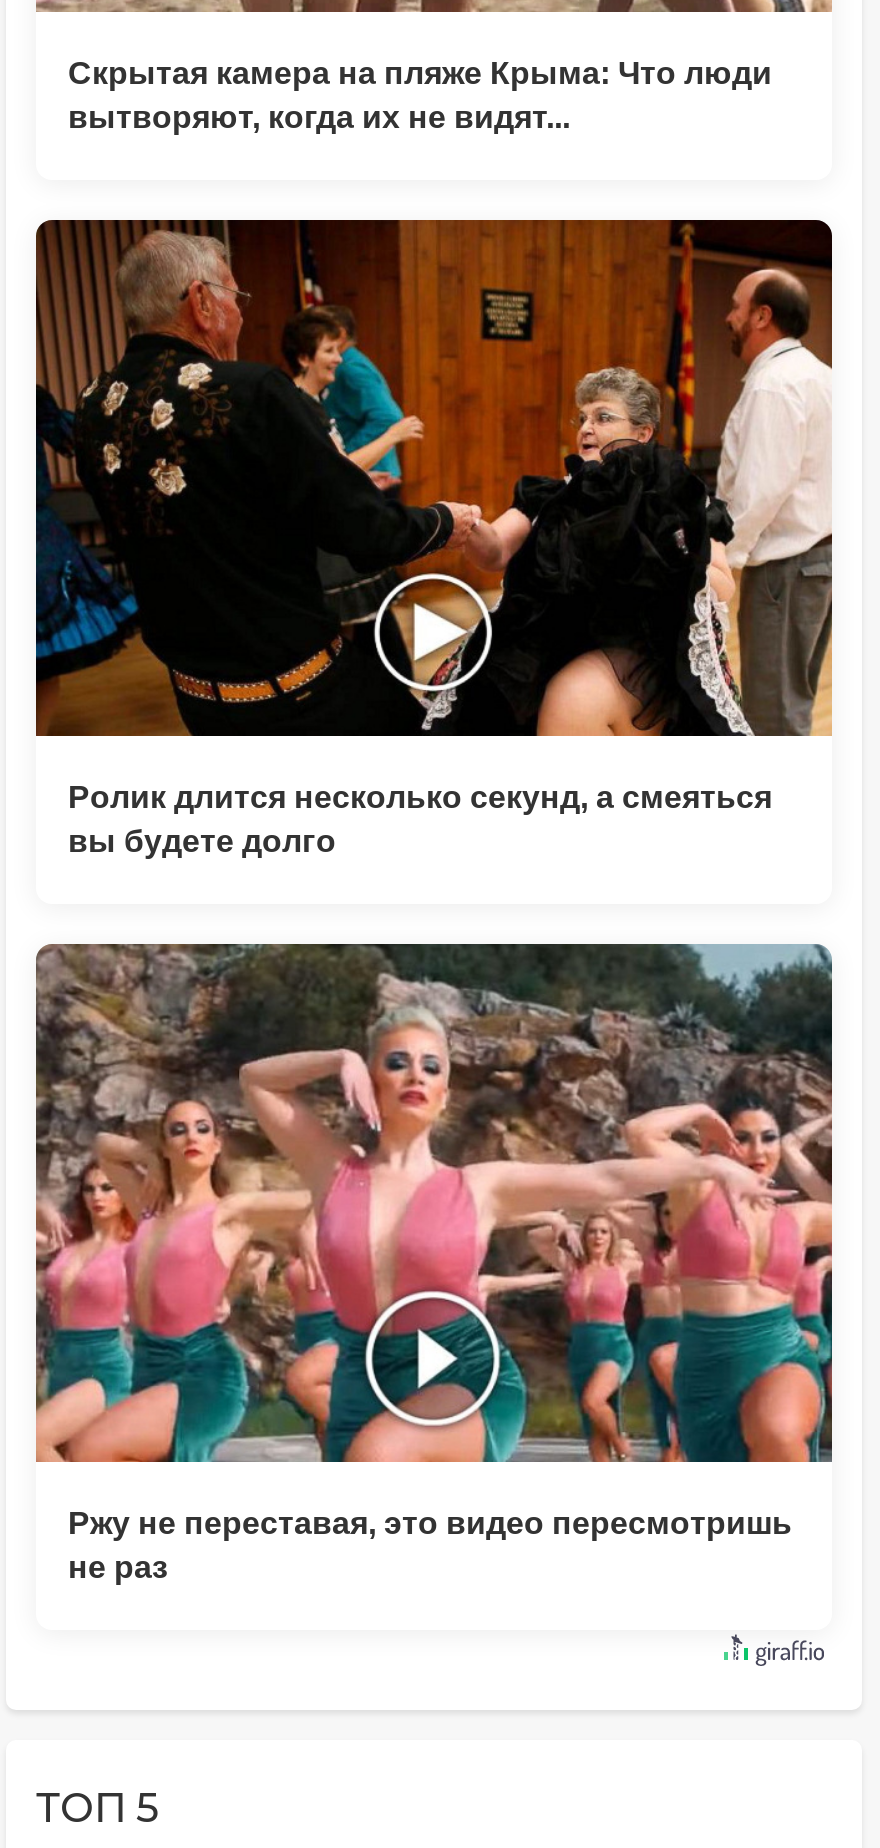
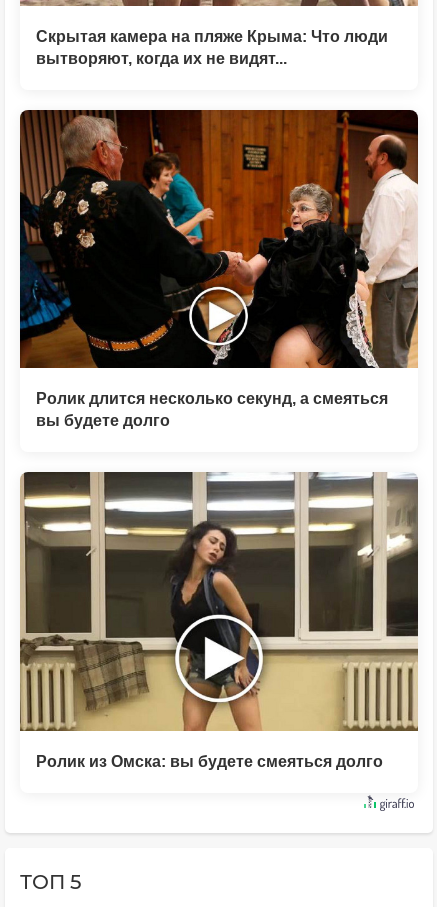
[36,942,834,1584] [image] | Ржу не переставая, это видео пересмотришь | не раз -> [20,472,419,770] [image] | Ролик из Омска: вы будете смеяться долго

